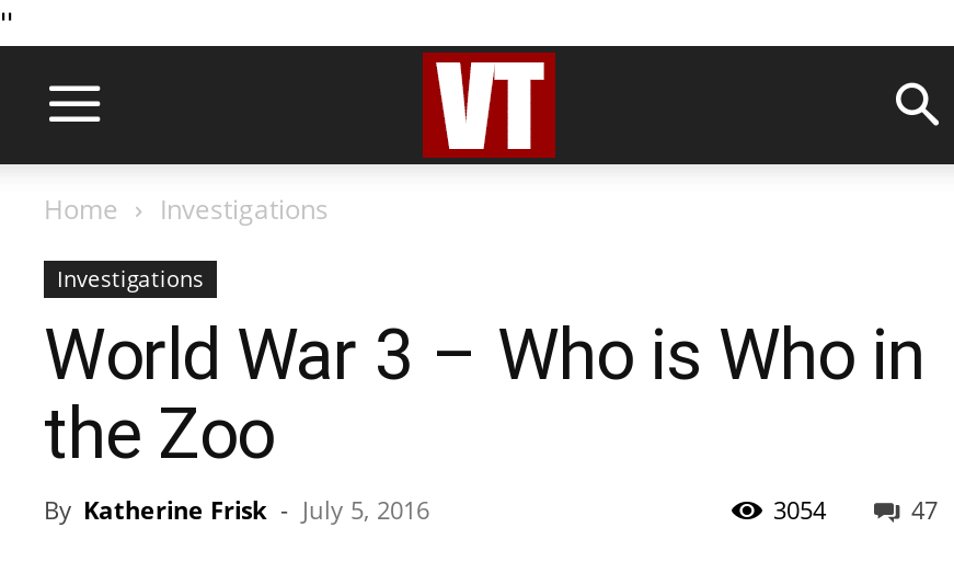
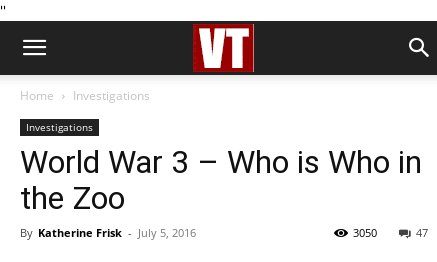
[773,493,826,526] 3054 -> [353,225,377,240] 3050

